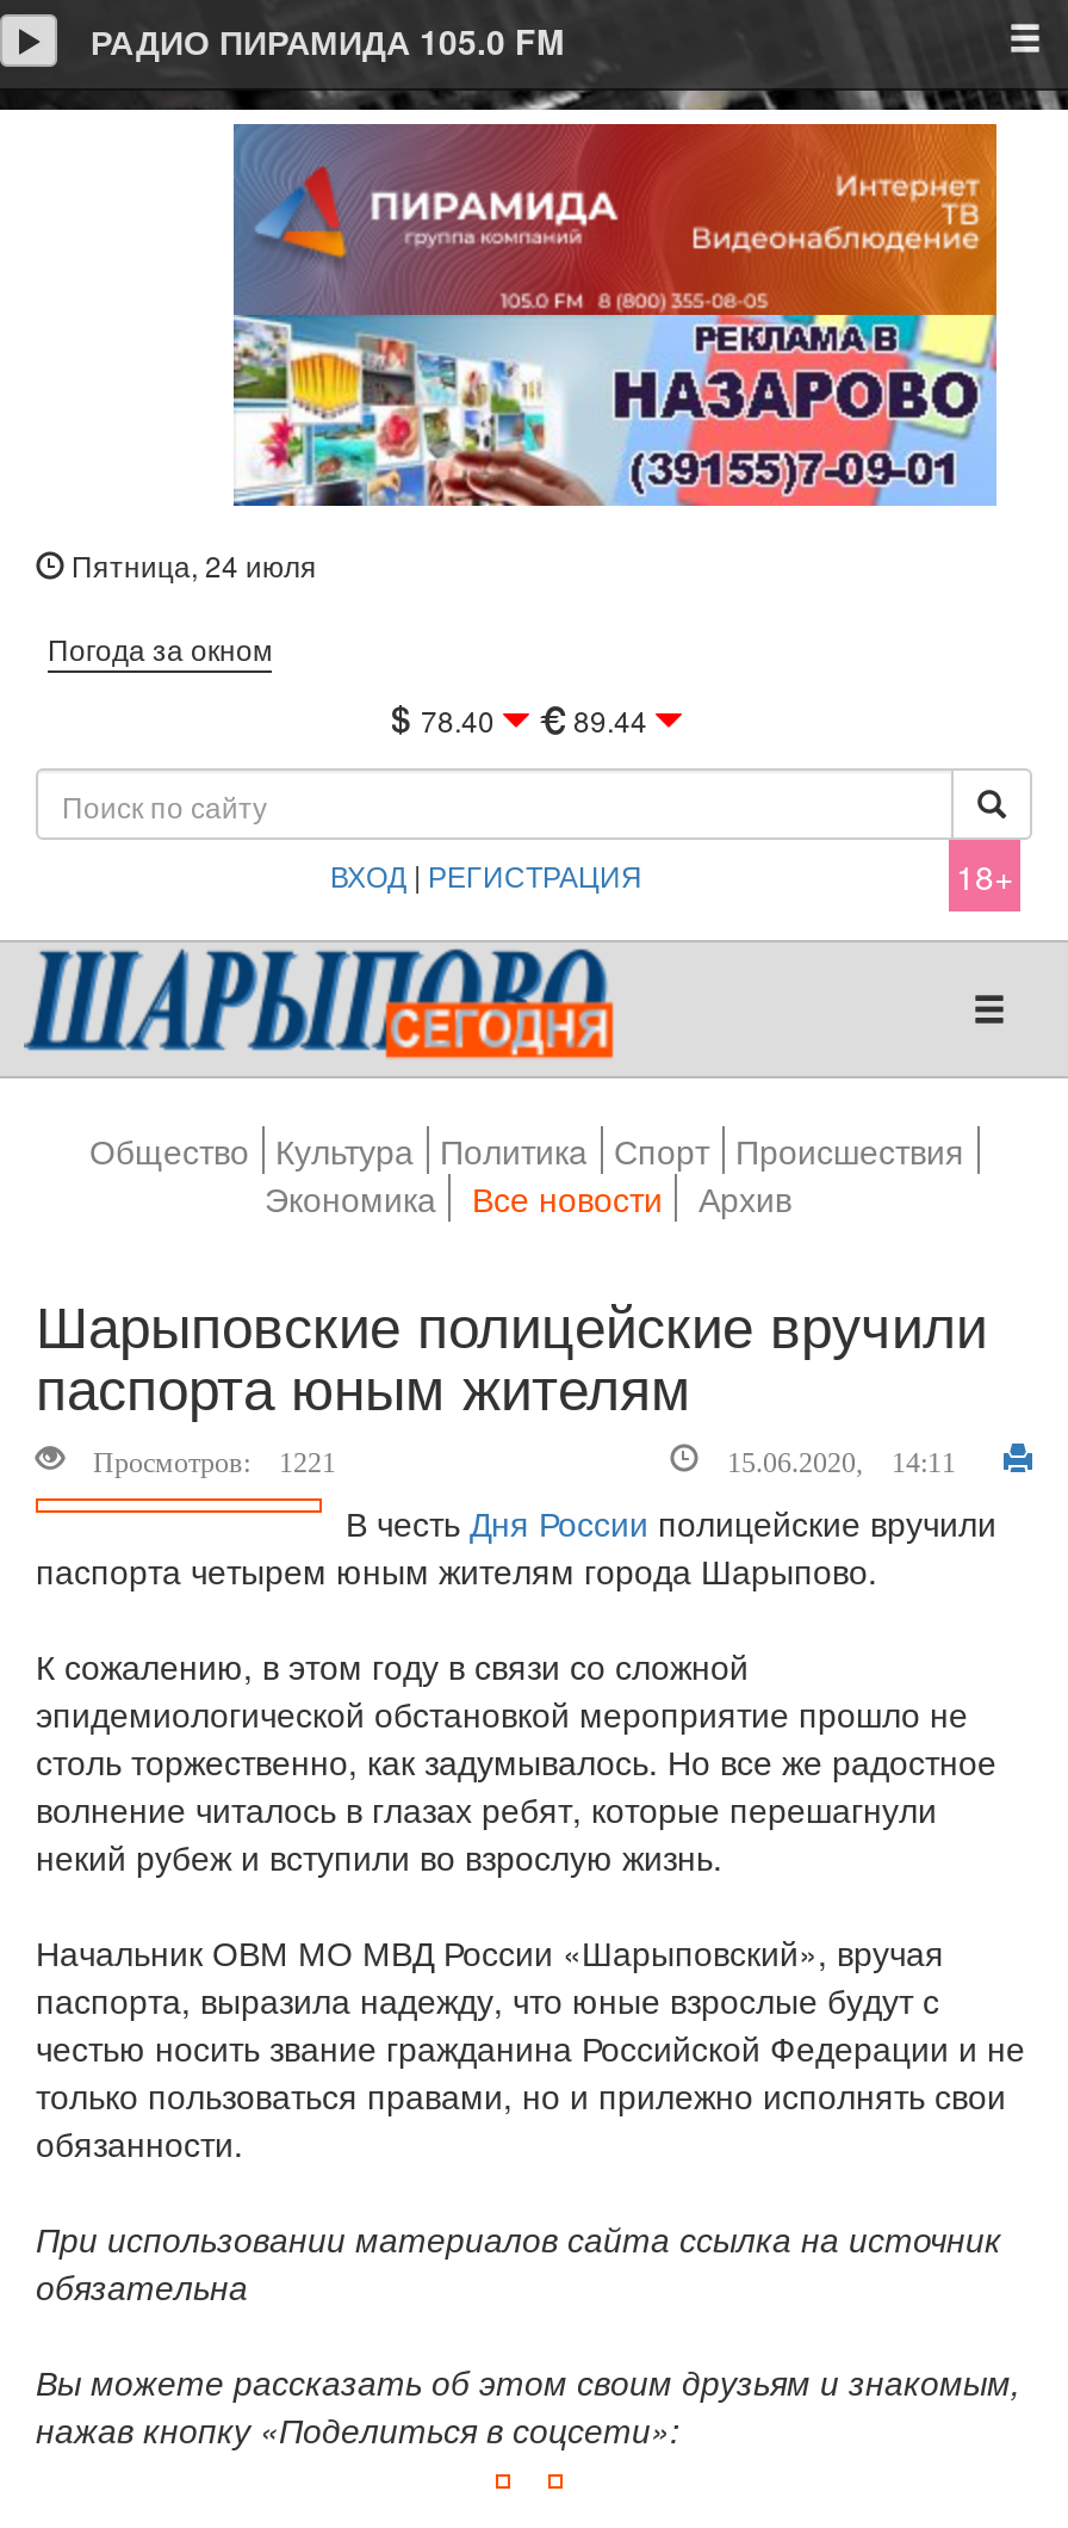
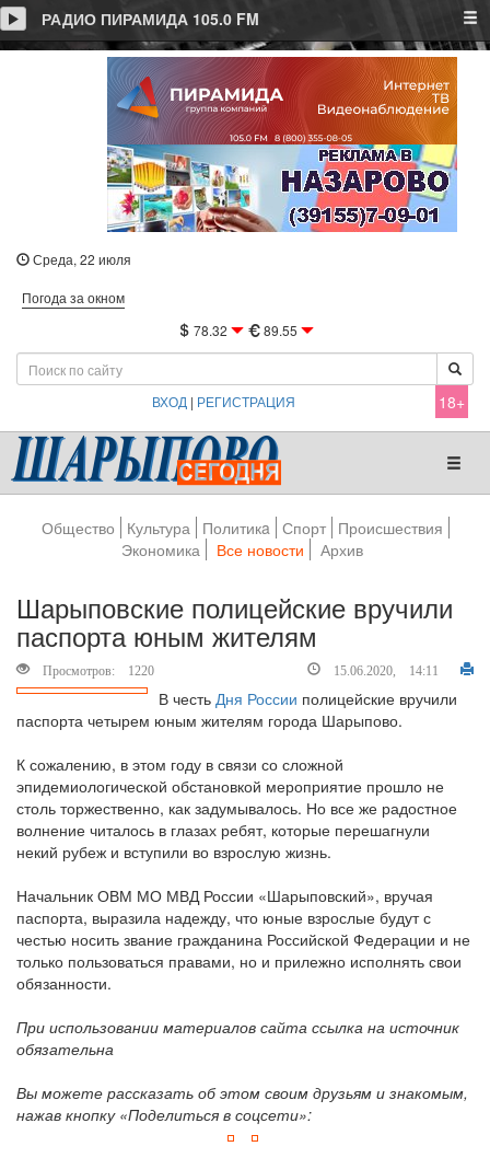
[64,544,317,585] Пятница, 24 июля -> [30,250,131,268] Среда, 22 июля
[414,699,502,740] 78.40 -> [190,321,230,339] 78.32
[566,699,654,740] 89.44 -> [260,321,300,339] 89.55
[64,1441,336,1475] Просмотров: 1221 -> [30,661,154,676] Просмотров: 1220

